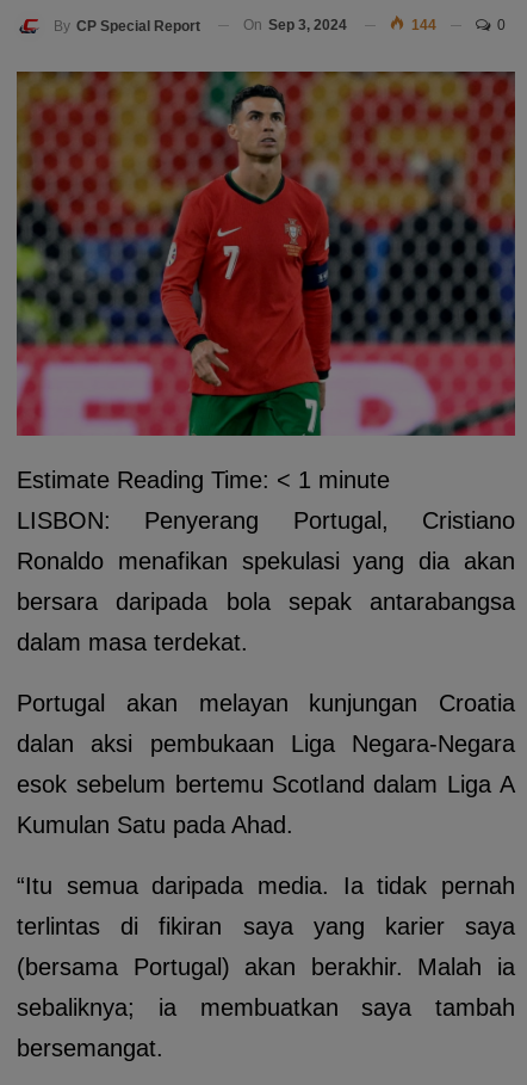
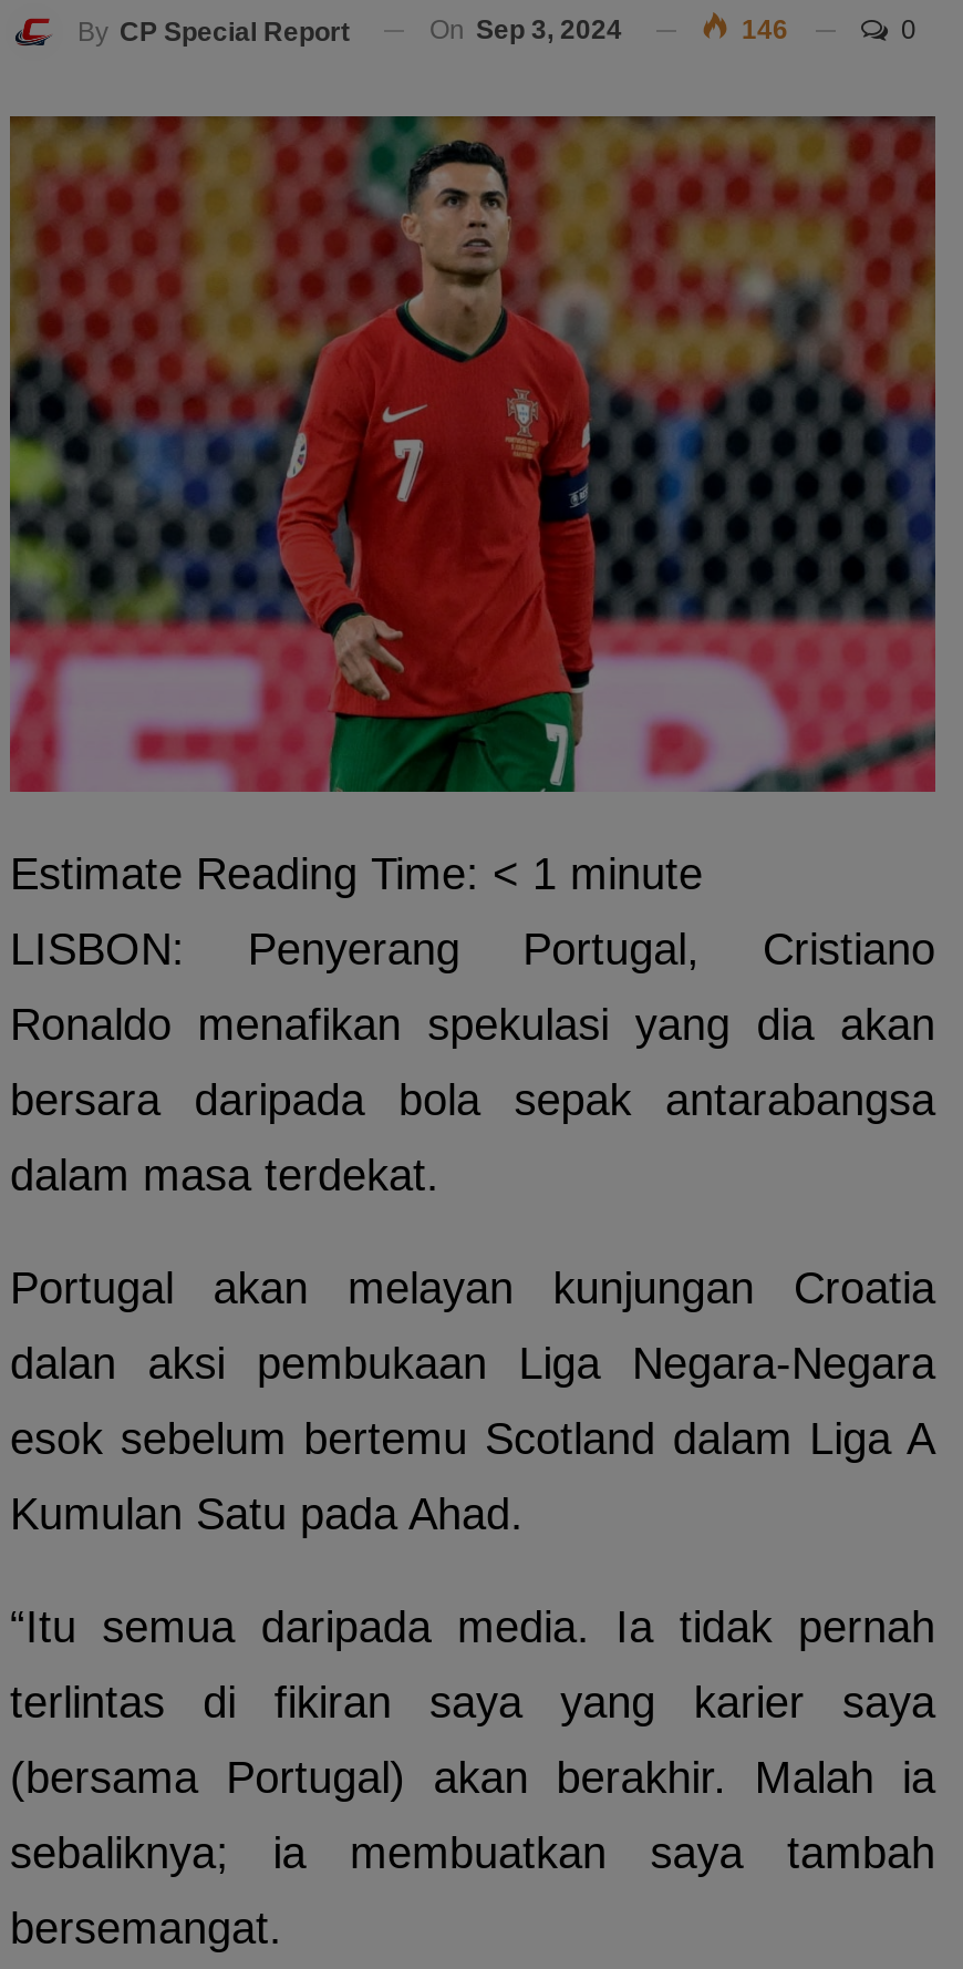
[407,17,436,33] 144 -> [735,14,788,45] 146

